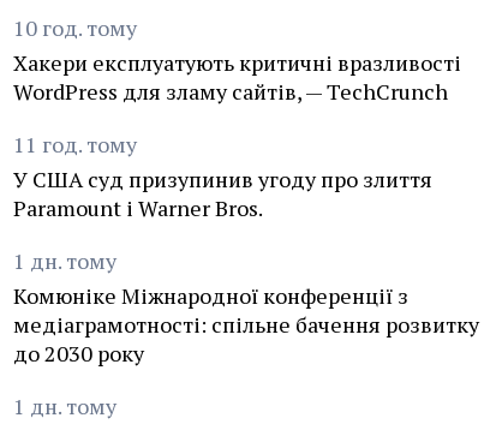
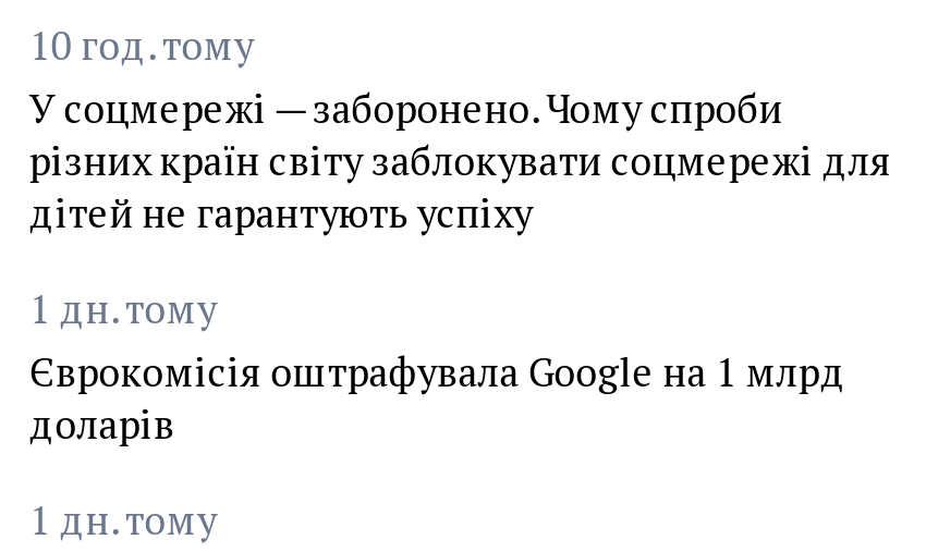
[14,49,462,223] Хакери експлуатують критичні вразливості | WordPress для зламу сайтів, — TechCrunch | 11 год. тому | У США суд призупинив угоду про злиття | Paramount і Warner Bros. -> [29,83,892,240] У соцмережі — заборонено. Чому спроби | різних країн світу заблокувати соцмережі для | дітей не гарантують успіху
[14,282,480,368] Комюніке Міжнародної конференції з | медіаграмотності: спільне бачення розвитку | до 2030 року -> [29,346,846,451] Єврокомісія оштрафувала Google на 1 млрд | доларів

